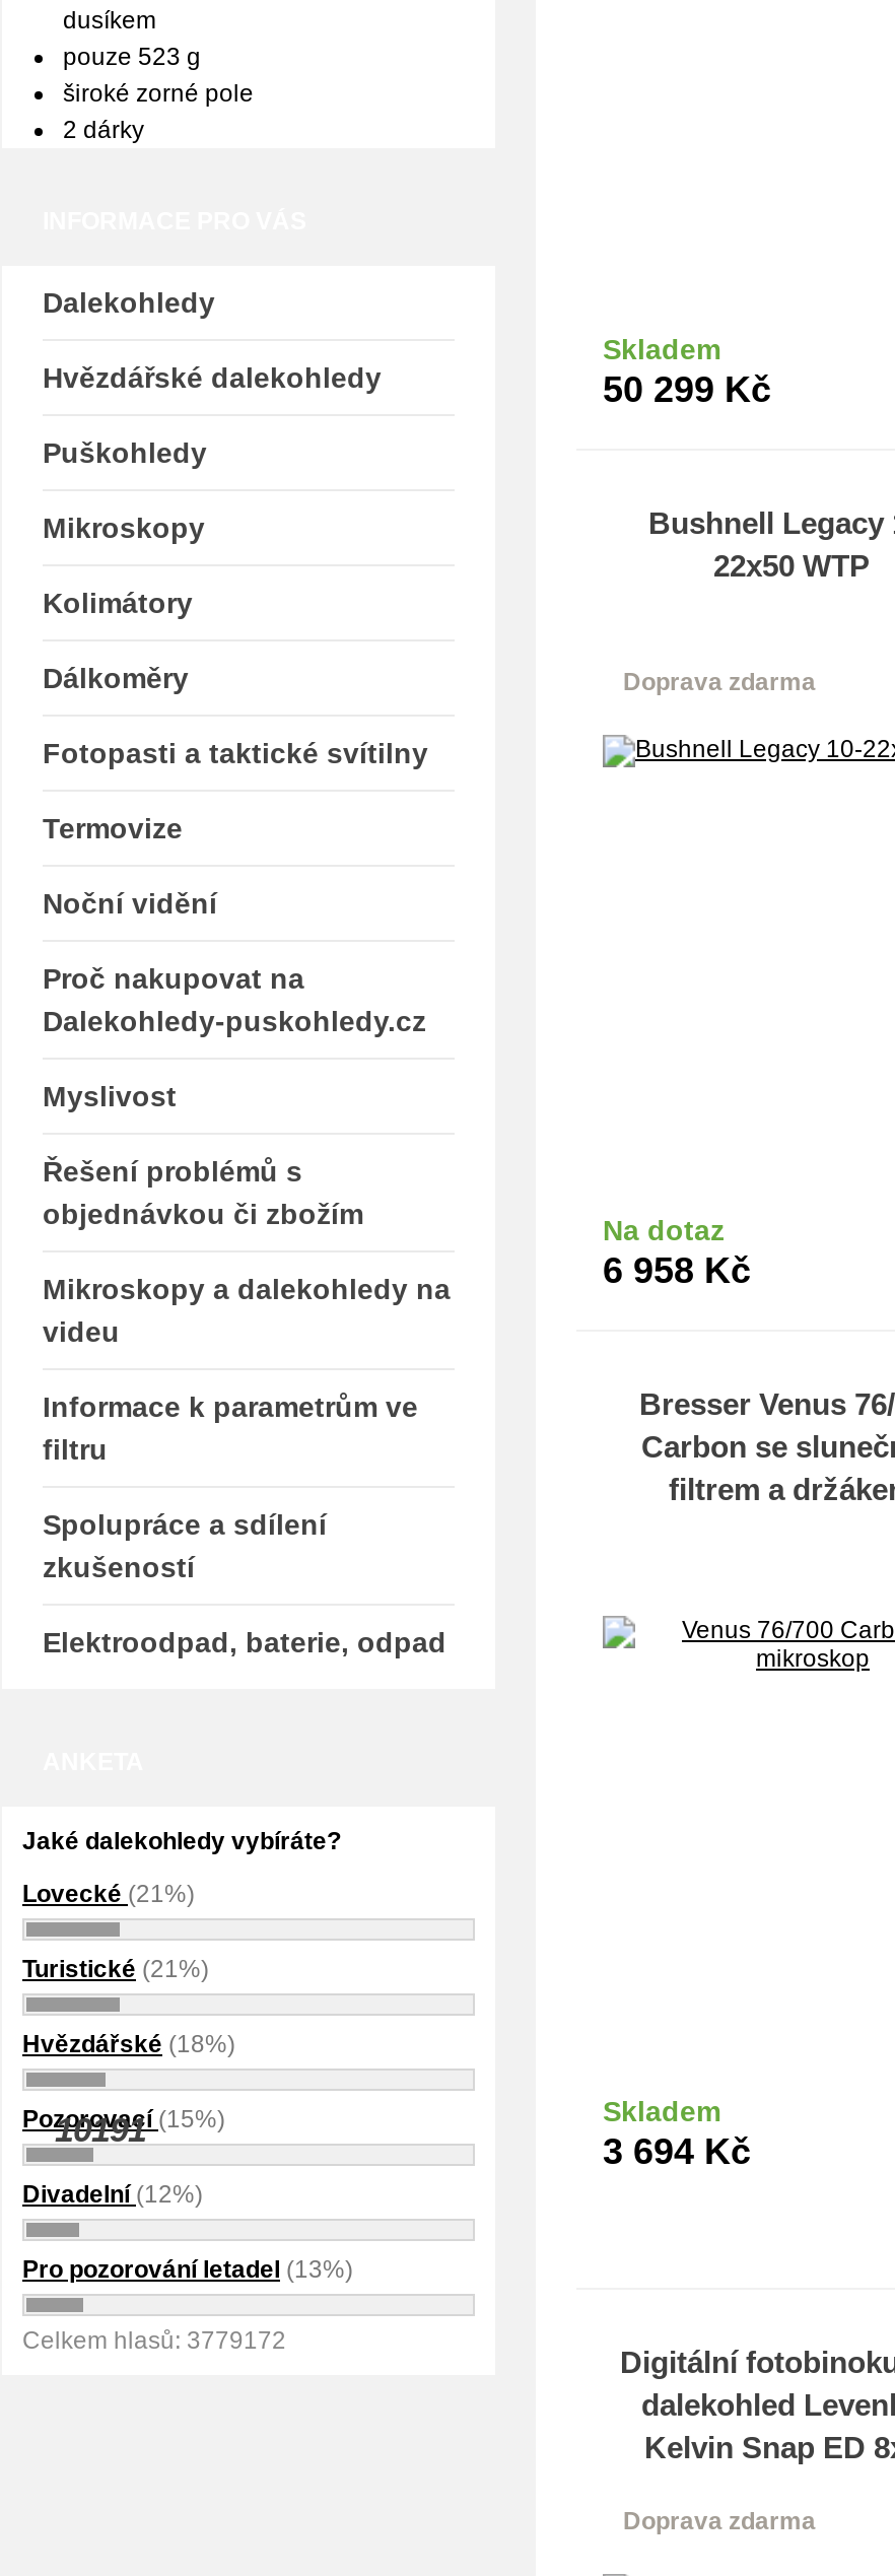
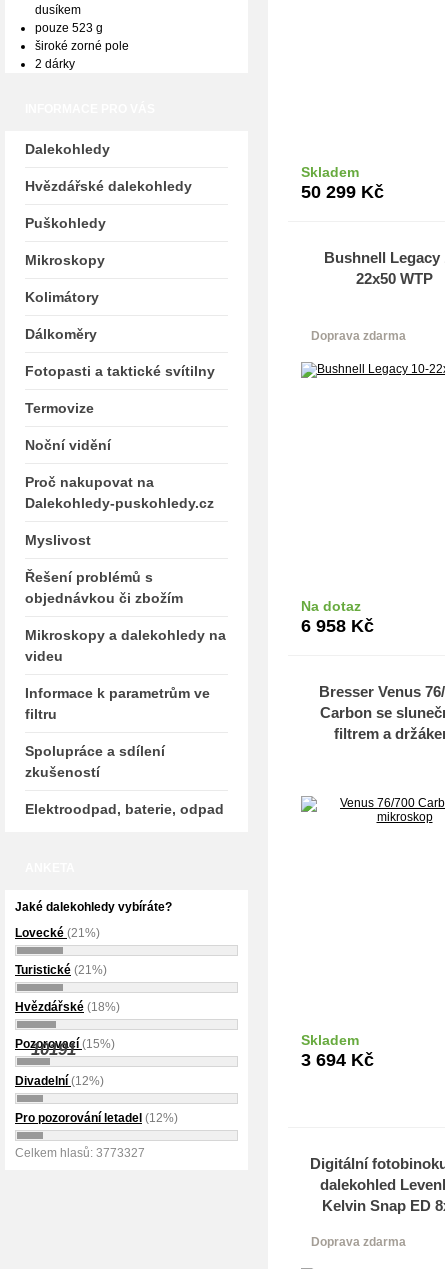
[22,2255,353,2284] Pro pozorování letadel (13%) -> [15,1111,178,1125] Pro pozorování letadel (12%)
[22,2326,286,2355] Celkem hlasů: 3779172 -> [15,1146,145,1160] Celkem hlasů: 3773327

